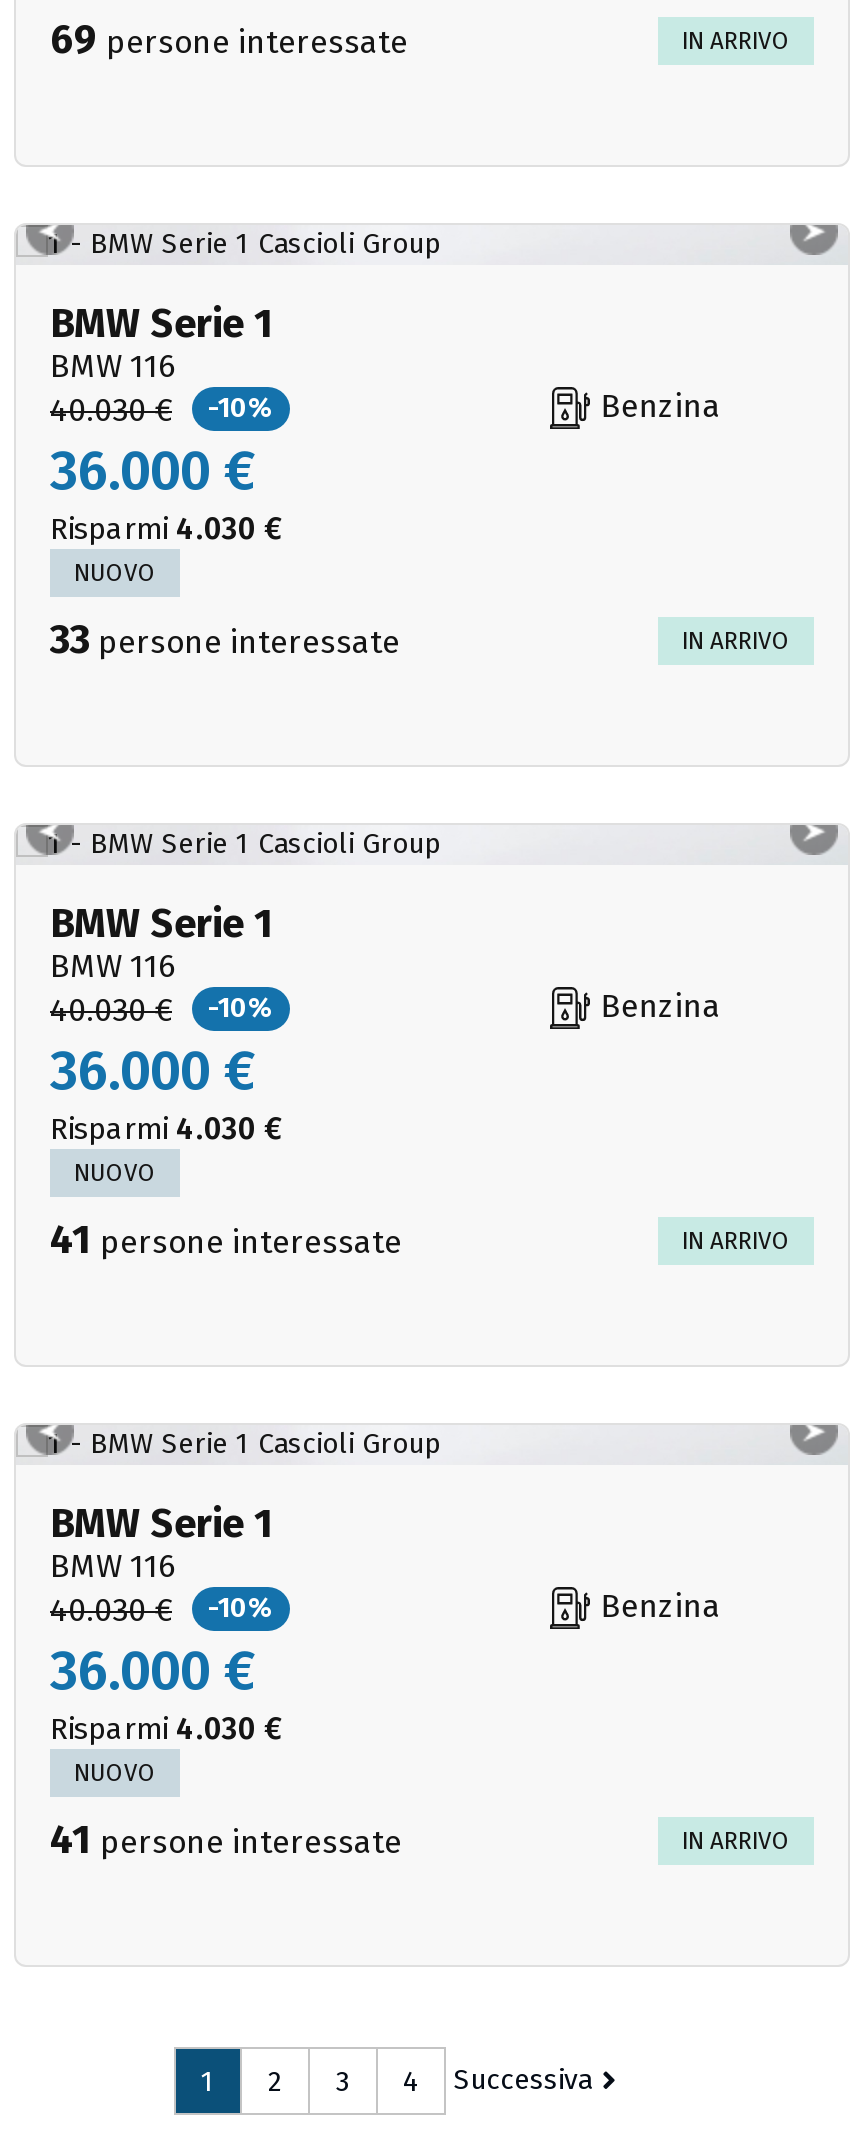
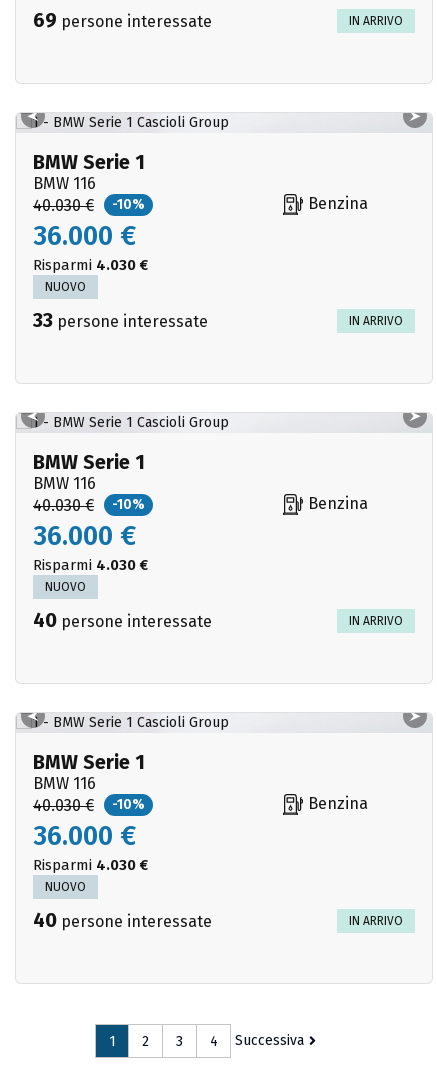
[50,1215,402,1263] 41 persone interessate -> [33,608,212,632] 40 persone interessate
[50,1815,402,1863] 41 persone interessate -> [33,908,212,932] 40 persone interessate

